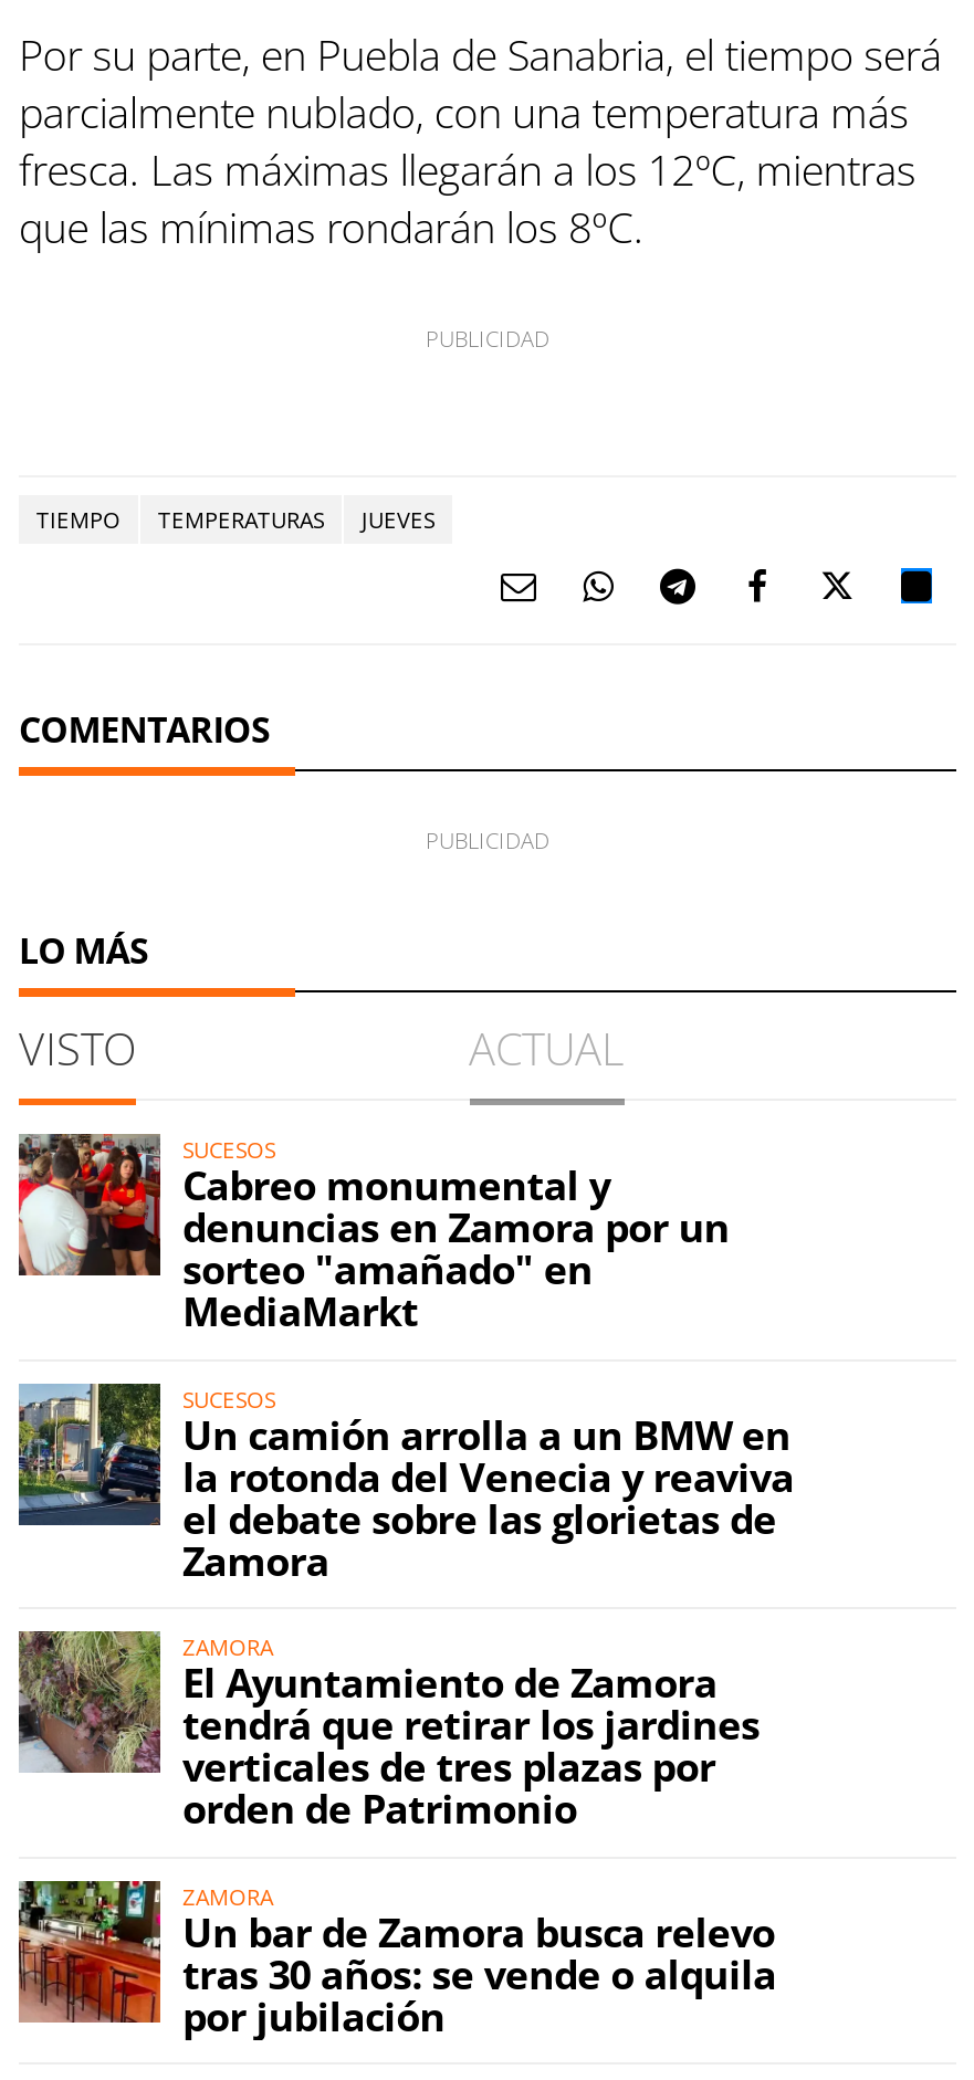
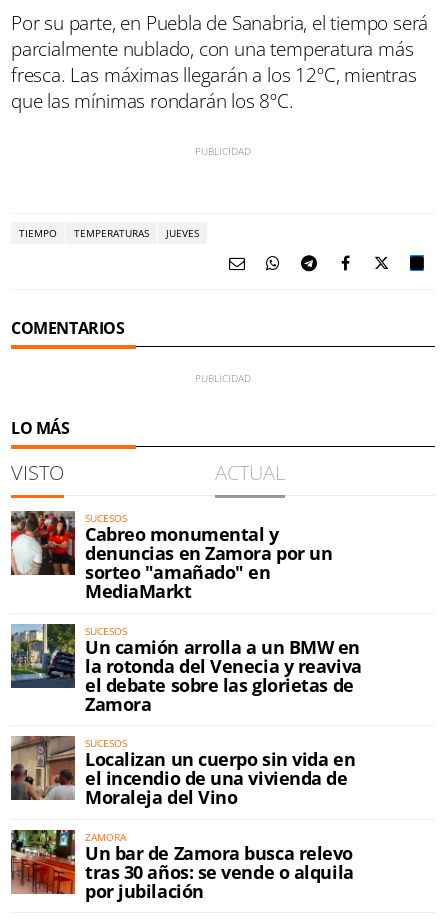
[19,1629,760,1835] [image] | ZAMORA | El Ayuntamiento de Zamora | tendrá que retirar los jardines | verticales de tres plazas por | orden de Patrimonio -> [10,735,355,809] [image] | SUCESOS | Localizan un cuerpo sin vida en | el incendio de una vivienda de | Moraleja del Vino

